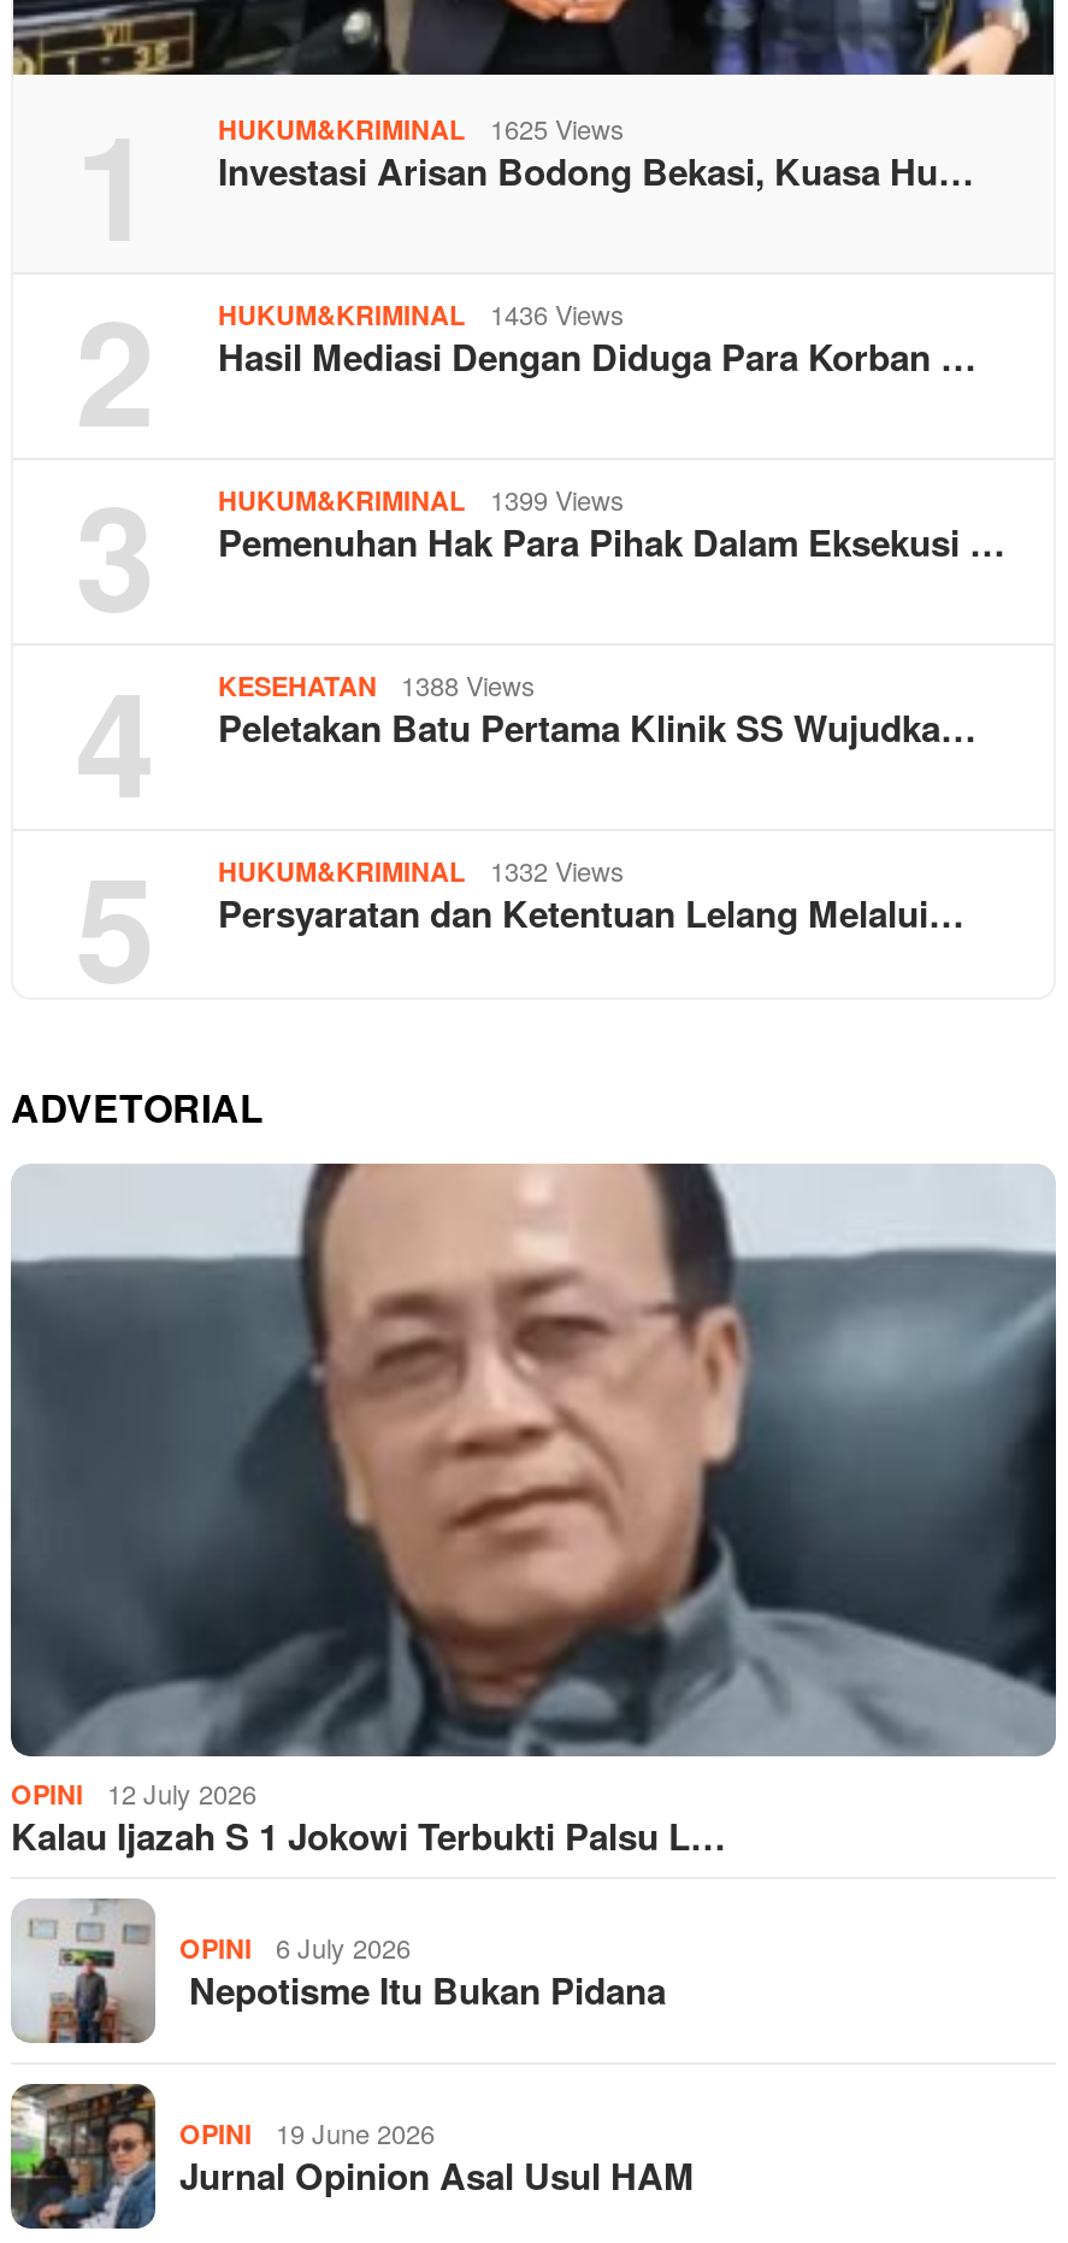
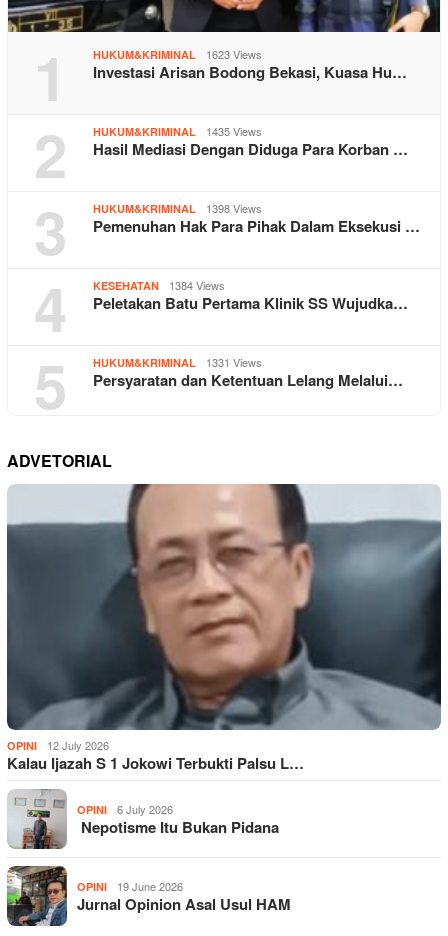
[218,110,625,149] HUKUM&KRIMINAL 1625 Views -> [93,46,262,62] HUKUM&KRIMINAL 1623 Views
[218,296,625,334] HUKUM&KRIMINAL 1436 Views -> [93,123,262,139] HUKUM&KRIMINAL 1435 Views
[218,481,625,520] HUKUM&KRIMINAL 1399 Views -> [93,200,262,216] HUKUM&KRIMINAL 1398 Views
[218,667,536,705] KESEHATAN 1388 Views -> [93,277,225,293] KESEHATAN 1384 Views
[218,852,625,891] HUKUM&KRIMINAL 1332 Views -> [93,354,262,370] HUKUM&KRIMINAL 1331 Views

